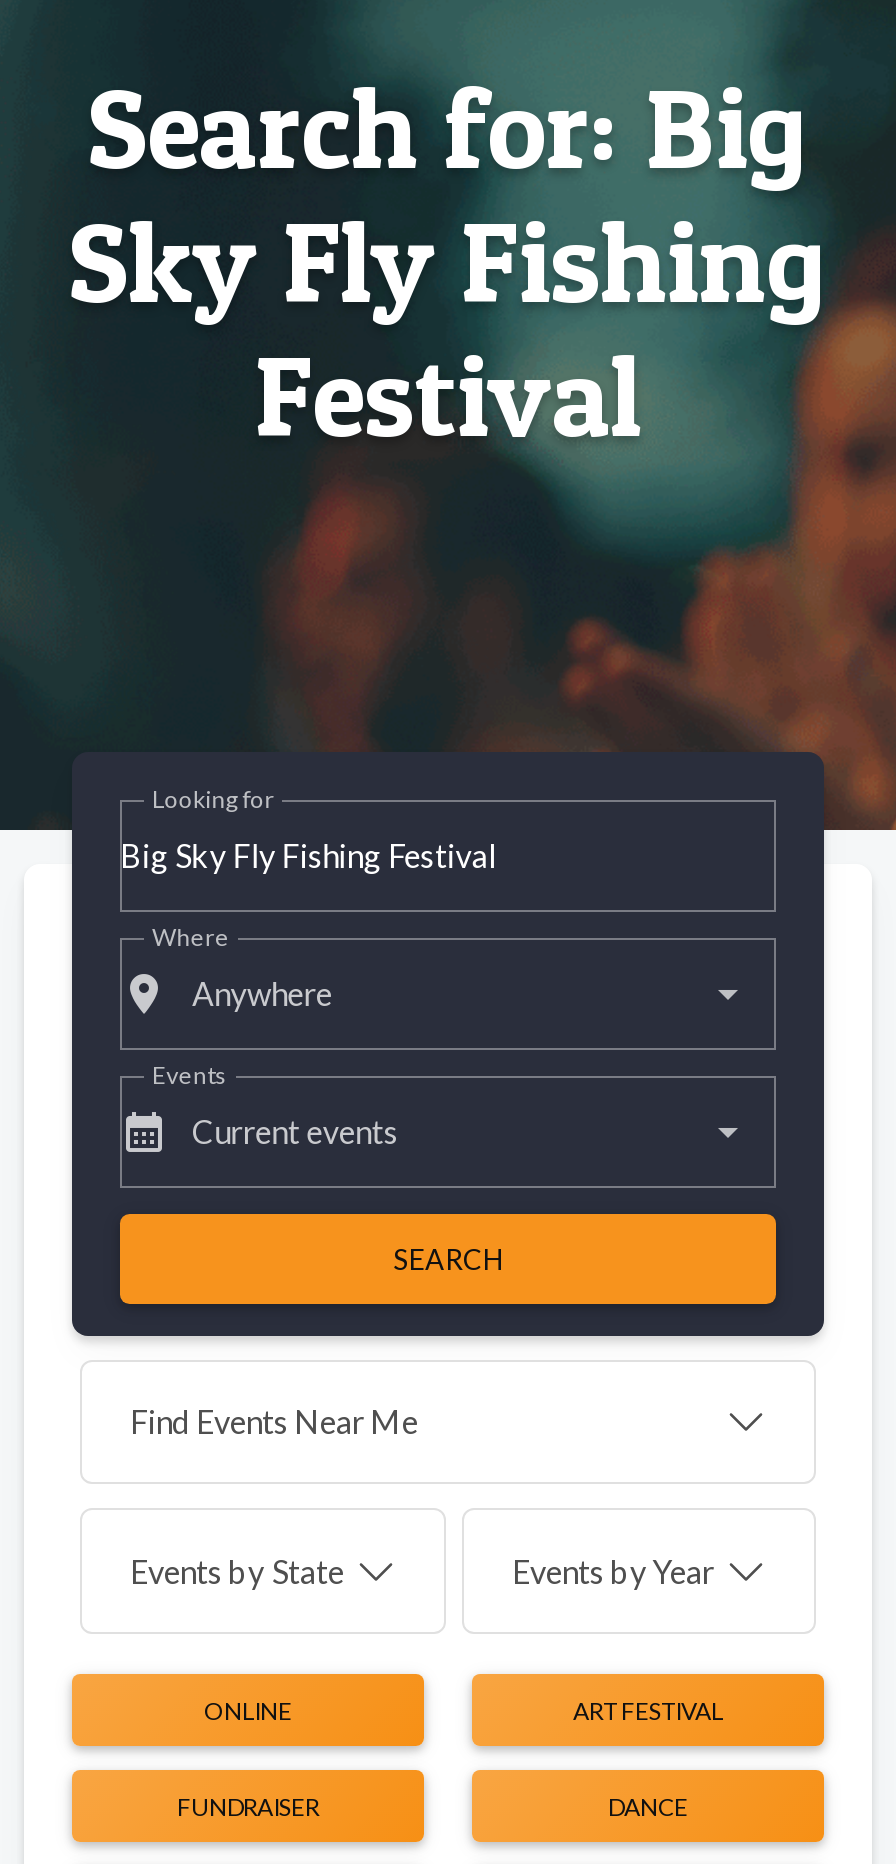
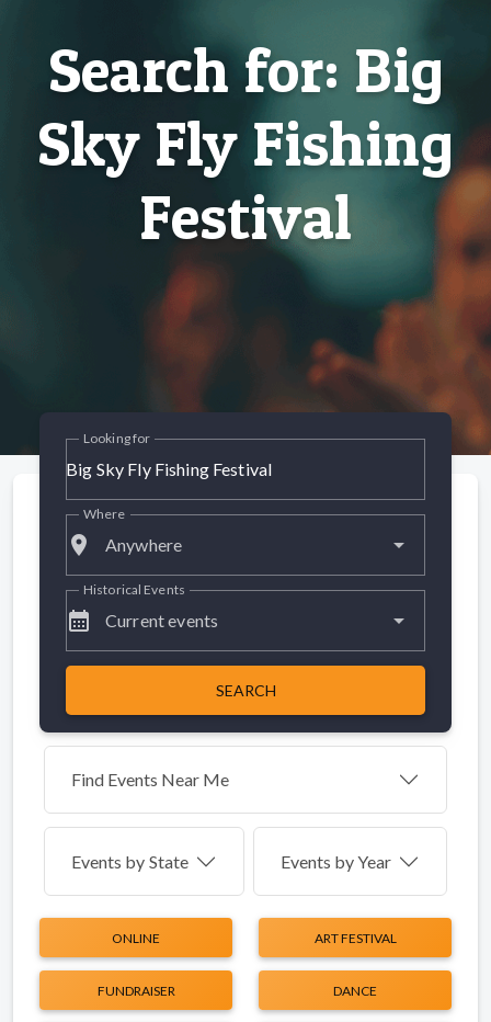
[152,1059,227,1089] Events -> [83,581,185,597] Historical Events

